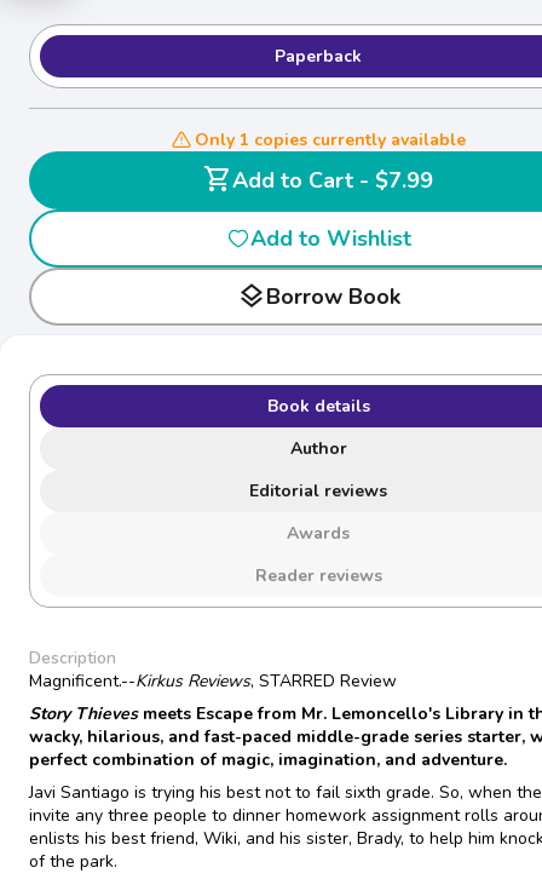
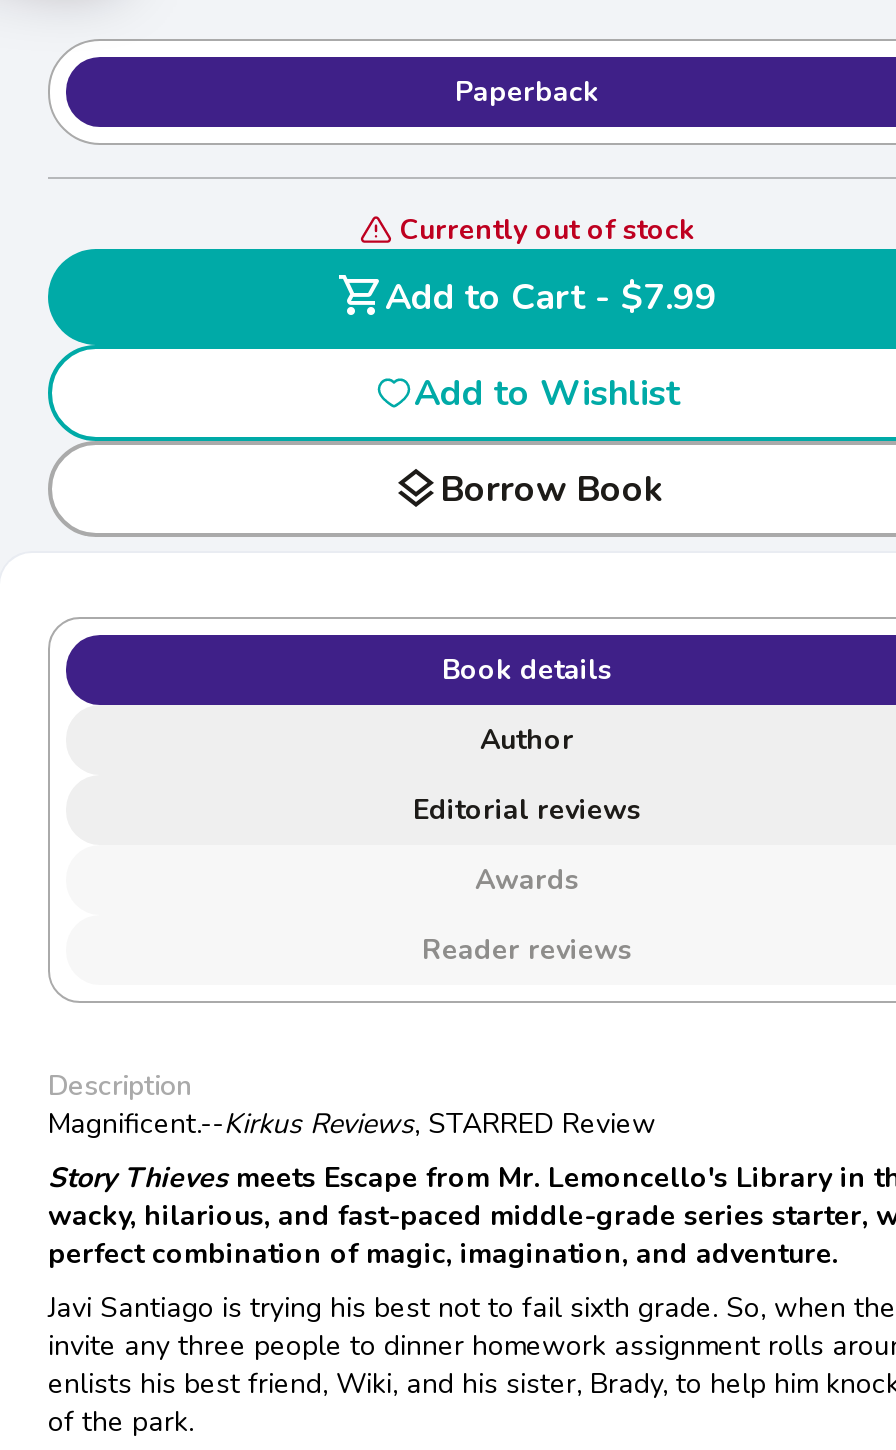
[191,128,466,151] Only 1 copies currently available -> [399,210,695,248] Currently out of stock

